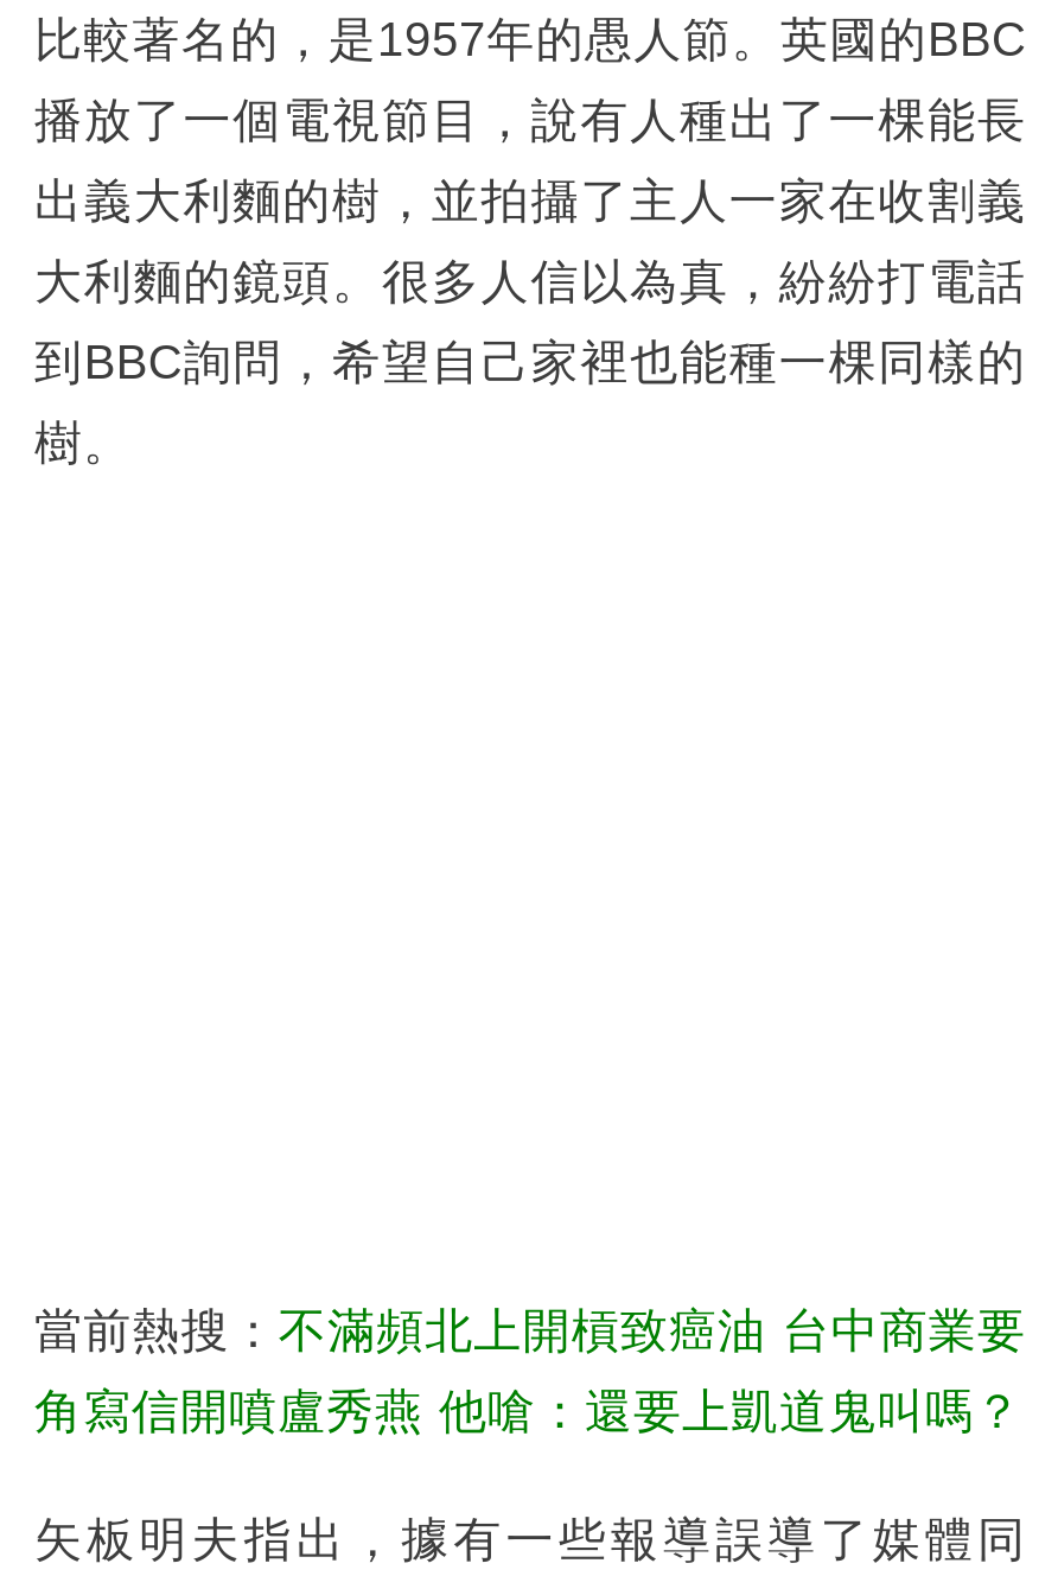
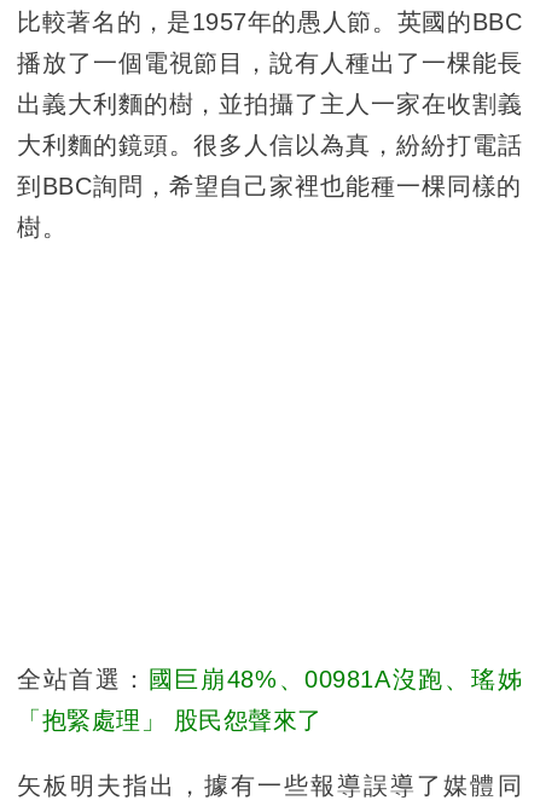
[34,1304,1026,1356] 當前熱搜：不滿頻北上開槓致癌油 台中商業要 -> [17,665,522,692] 全站首選：國巨崩48%、00981A沒跑、瑤姊
[34,1384,1022,1436] 角寫信開噴盧秀燕 他嗆：還要上凱道鬼叫嗎？ -> [17,707,322,733] 「抱緊處理」 股民怨聲來了

